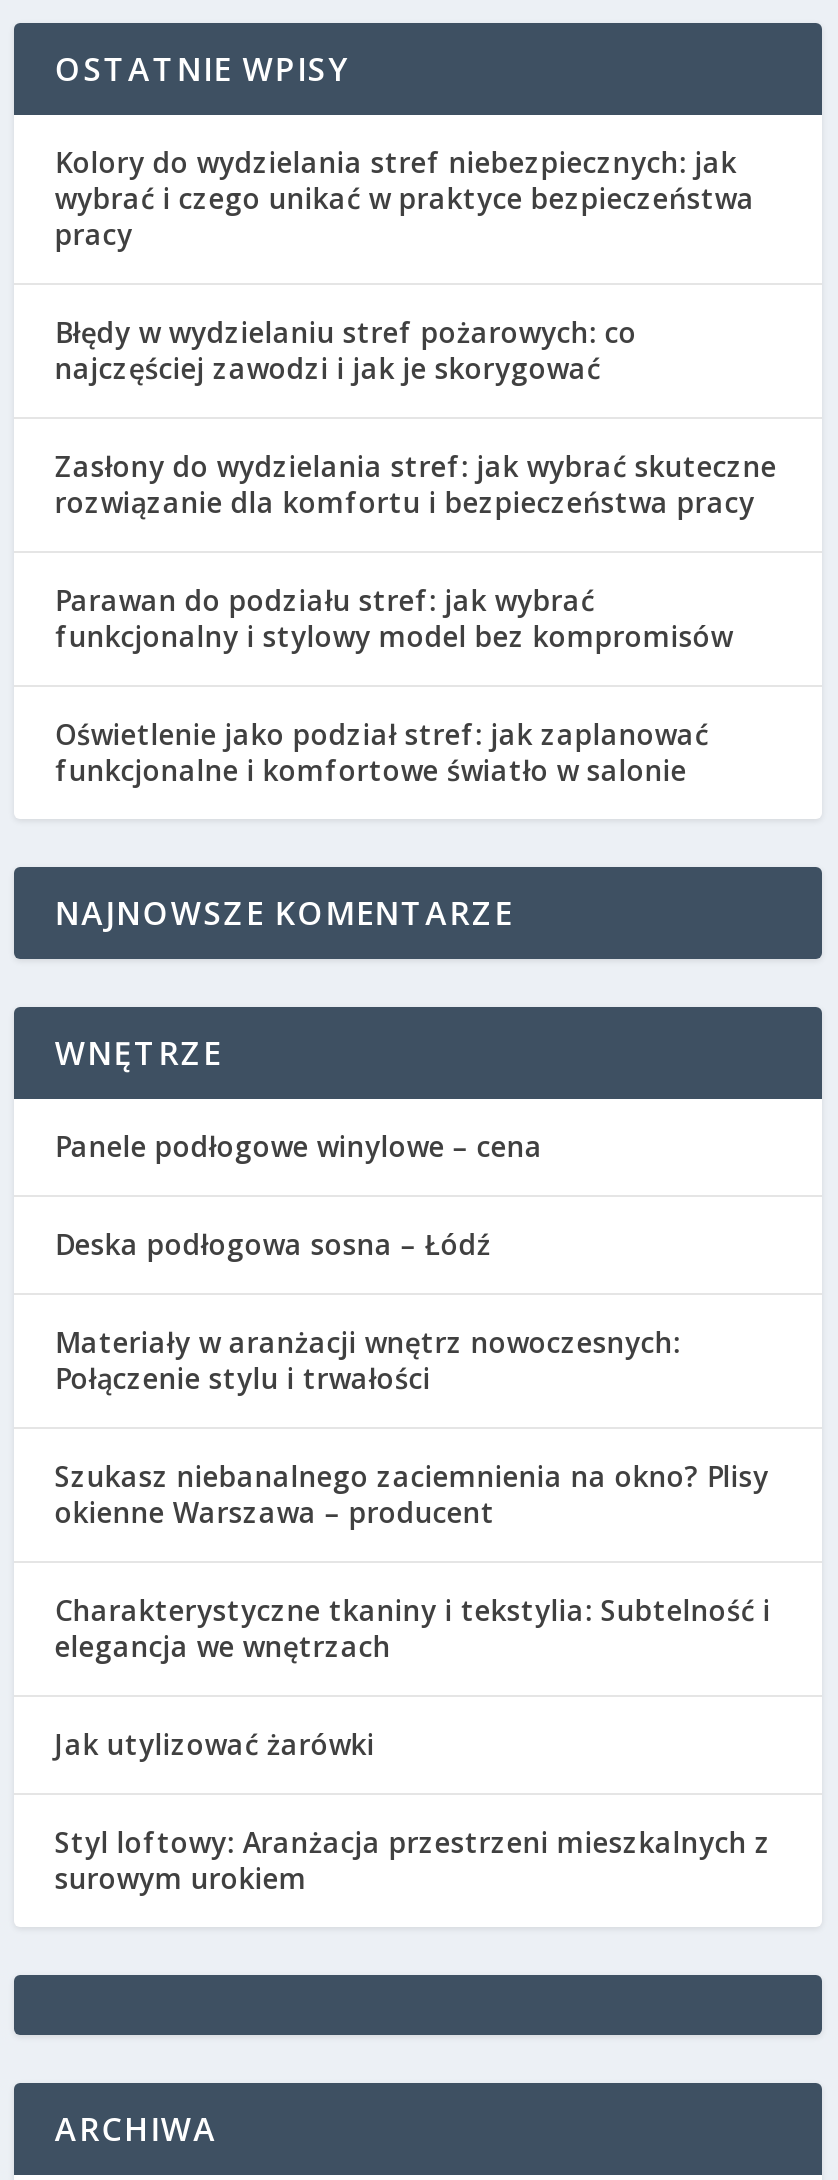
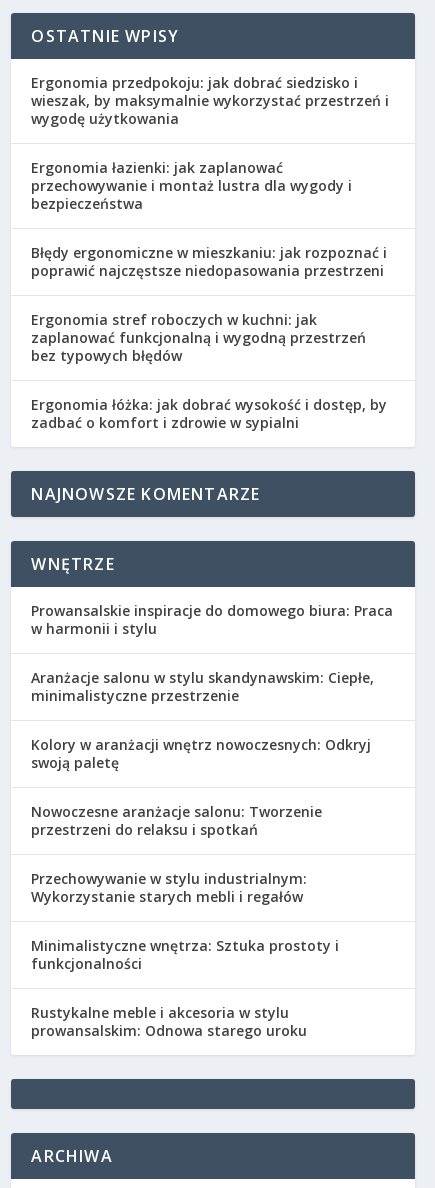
[55,143,755,253] Kolory do wydzielania stref niebezpiecznych: jak | wybrać i czego unikać w praktyce bezpieczeństwa | pracy -> [31,73,389,128] Ergonomia przedpokoju: jak dobrać siedzisko i | wieszak, by maksymalnie wykorzystać przestrzeń i | wygodę użytkowania
[55,313,637,387] Błędy w wydzielaniu stref pożarowych: co | najczęściej zawodzi i jak je skorygować -> [31,158,352,213] Ergonomia łazienki: jak zaplanować | przechowywanie i montaż lustra dla wygody i | bezpieczeństwa
[55,447,777,521] Zasłony do wydzielania stref: jak wybrać skuteczne | rozwiązanie dla komfortu i bezpieczeństwa pracy -> [31,243,387,280] Błędy ergonomiczne w mieszkaniu: jak rozpoznać i | poprawić najczęstsze niedopasowania przestrzeni
[55,581,733,655] Parawan do podziału stref: jak wybrać | funkcjonalny i stylowy model bez kompromisów -> [31,310,366,365] Ergonomia stref roboczych w kuchni: jak | zaplanować funkcjonalną i wygodną przestrzeń | bez typowych błędów
[55,715,709,789] Oświetlenie jako podział stref: jak zaplanować | funkcjonalne i komfortowe światło w salonie -> [31,395,387,432] Ergonomia łóżka: jak dobrać wysokość i dostęp, by | zadbać o komfort i zdrowie w sypialni
[55,1127,543,1165] Panele podłogowe winylowe – cena -> [31,601,393,638] Prowansalskie inspiracje do domowego biura: Praca | w harmonii i stylu
[55,1225,491,1263] Deska podłogowa sosna – Łódź -> [31,668,374,705] Aranżacje salonu w stylu skandynawskim: Ciepłe, | minimalistyczne przestrzenie
[55,1323,681,1397] Materiały w aranżacji wnętrz nowoczesnych: | Połączenie stylu i trwałości -> [31,735,371,772] Kolory w aranżacji wnętrz nowoczesnych: Odkryj | swoją paletę
[55,1457,769,1531] Szukasz niebanalnego zaciemnienia na okno? Plisy | okienne Warszawa – producent -> [31,802,322,839] Nowoczesne aranżacje salonu: Tworzenie | przestrzeni do relaksu i spotkań
[55,1591,771,1665] Charakterystyczne tkaniny i tekstylia: Subtelność i | elegancja we wnętrzach -> [31,869,307,906] Przechowywanie w stylu industrialnym: | Wykorzystanie starych mebli i regałów
[55,1725,375,1763] Jak utylizować żarówki -> [31,936,339,973] Minimalistyczne wnętrza: Sztuka prostoty i | funkcjonalności
[55,1823,771,1897] Styl loftowy: Aranżacja przestrzeni mieszkalnych z | surowym urokiem -> [31,1003,307,1040] Rustykalne meble i akcesoria w stylu | prowansalskim: Odnowa starego uroku

